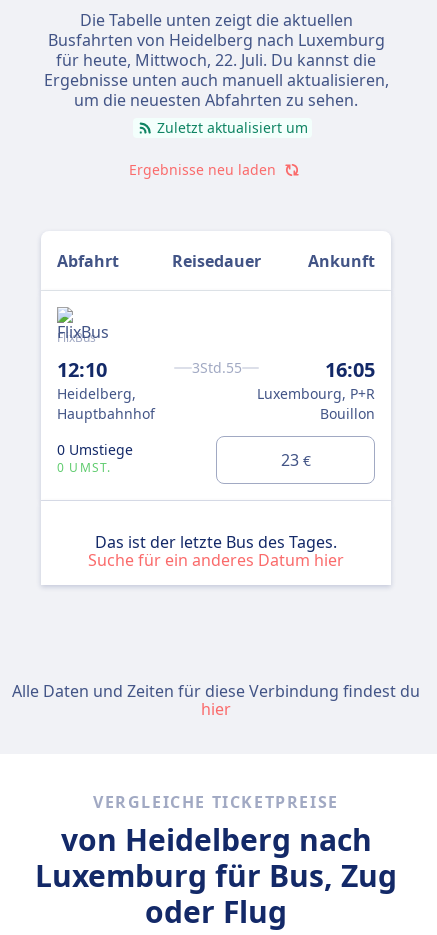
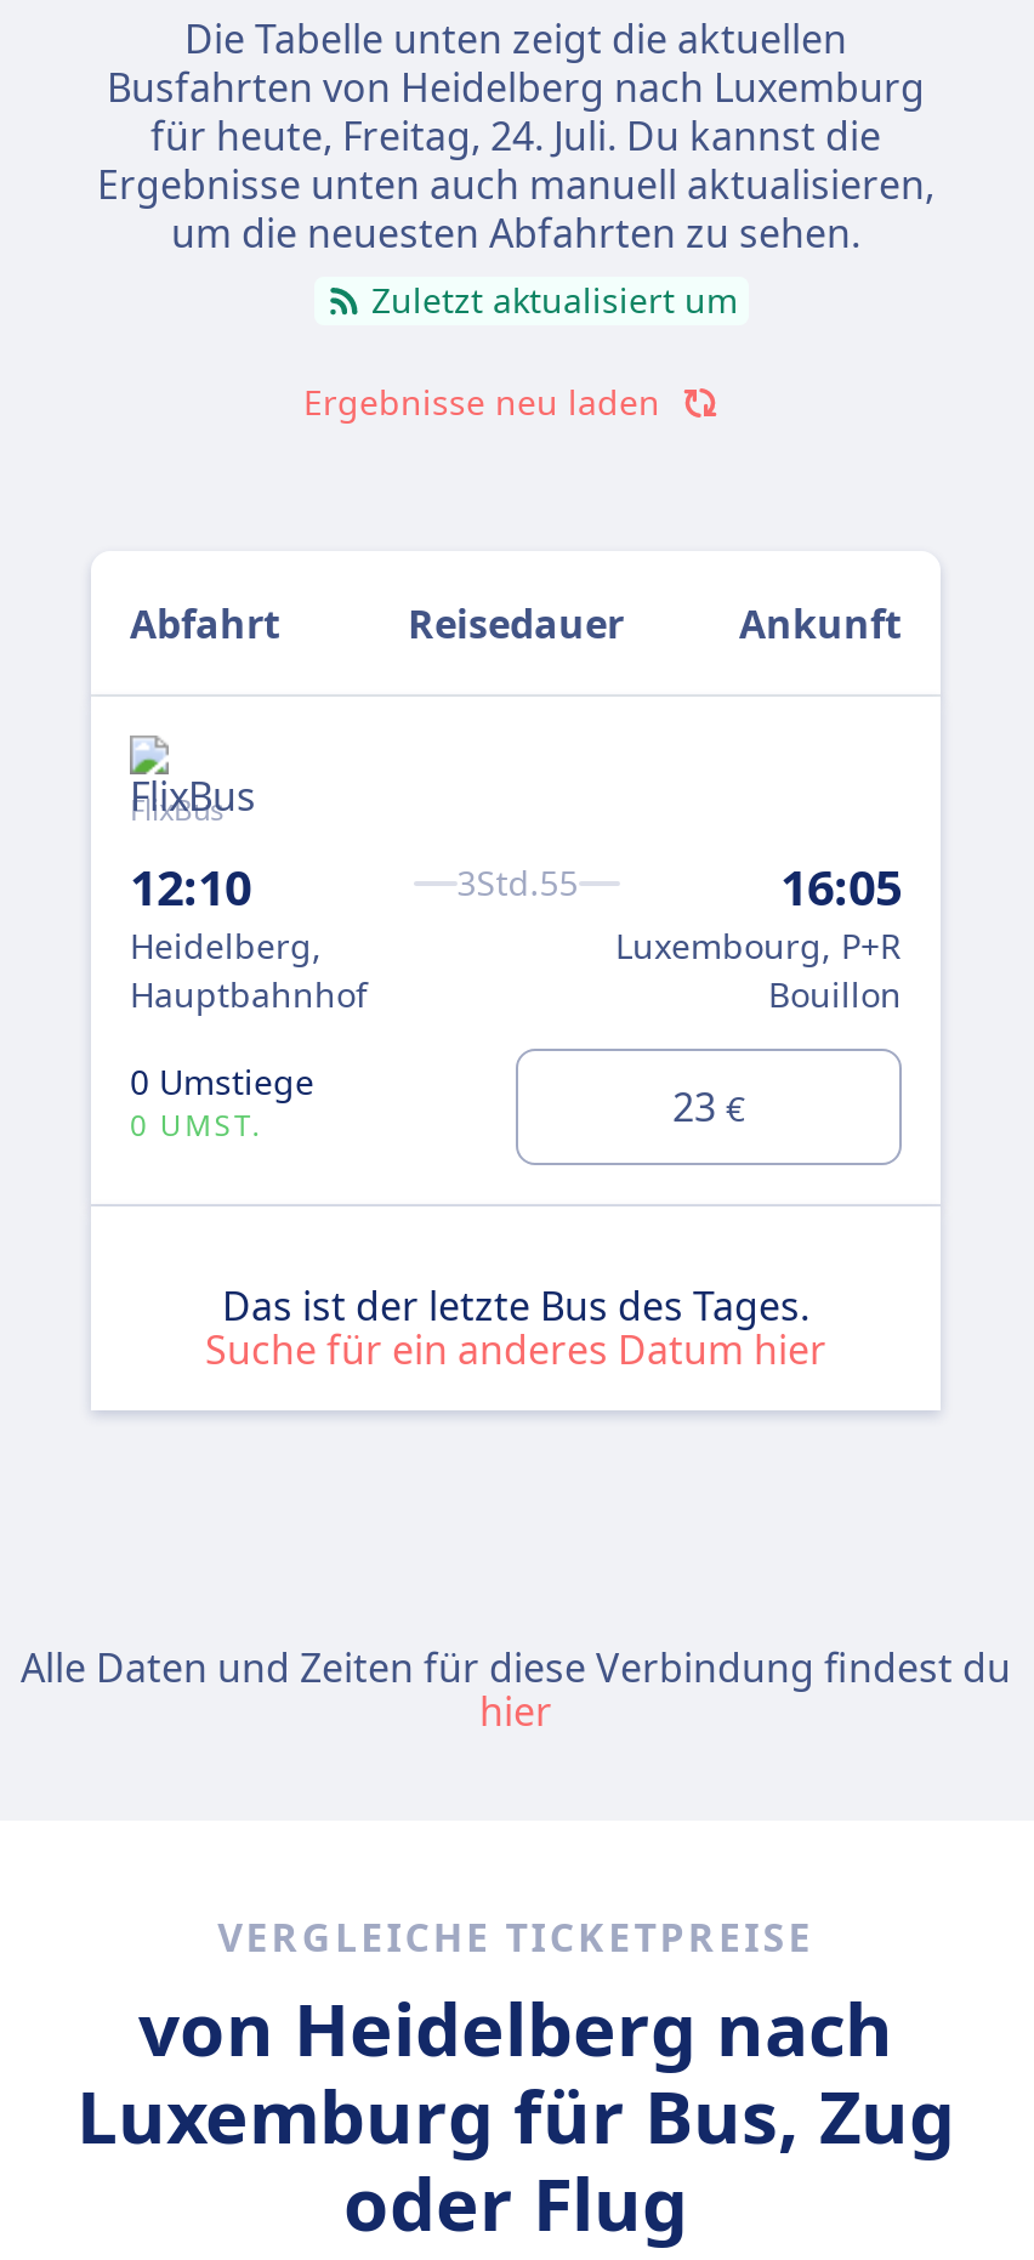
[56,49,376,71] für heute, Mittwoch, 22. Juli. Du kannst die -> [150,109,881,163] für heute, Freitag, 24. Juli. Du kannst die

